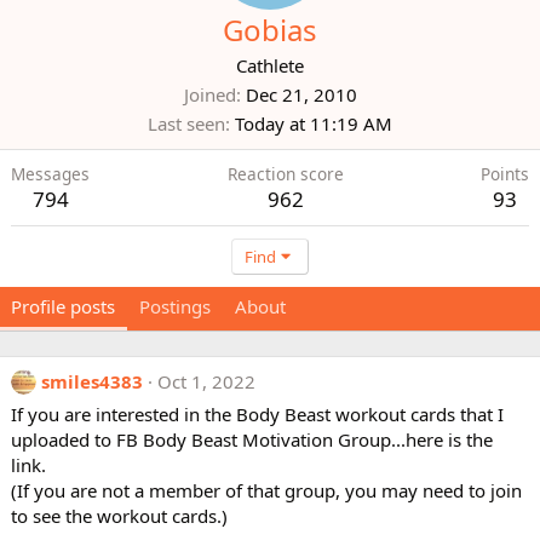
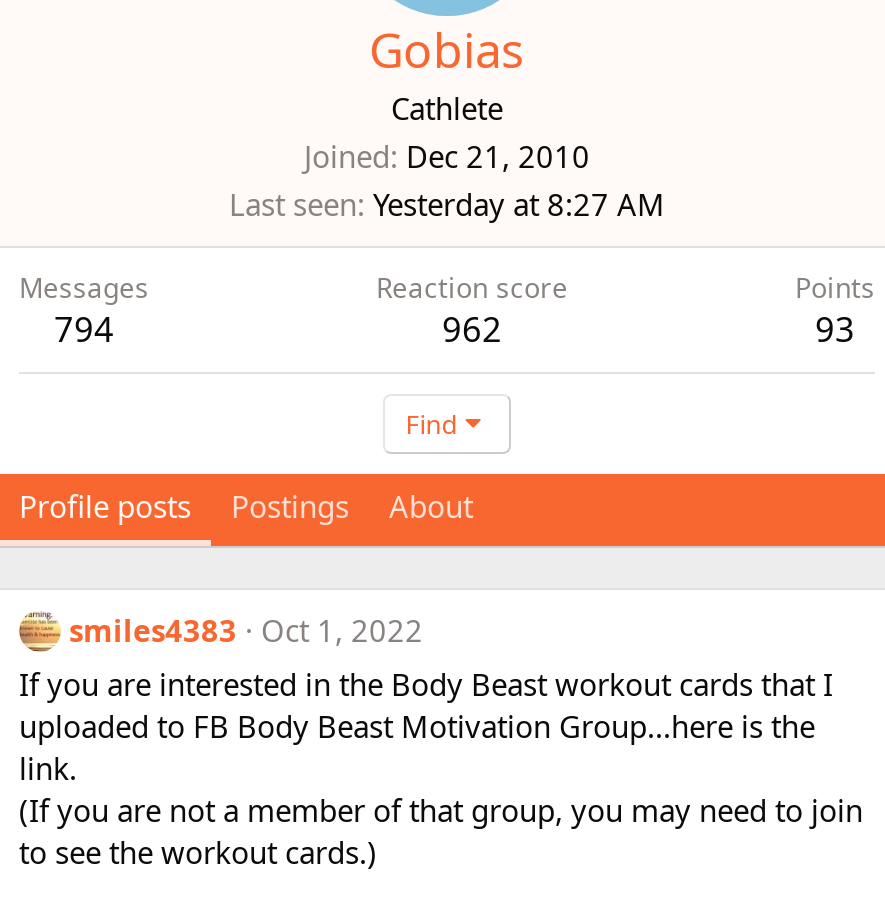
[148,112,392,136] Last seen Today at 11:19 AM -> [229,184,665,224] Last seen Yesterday at 8:27 AM

